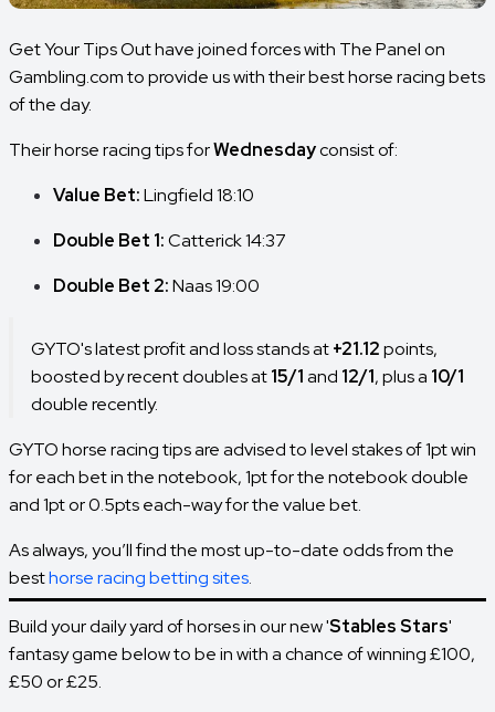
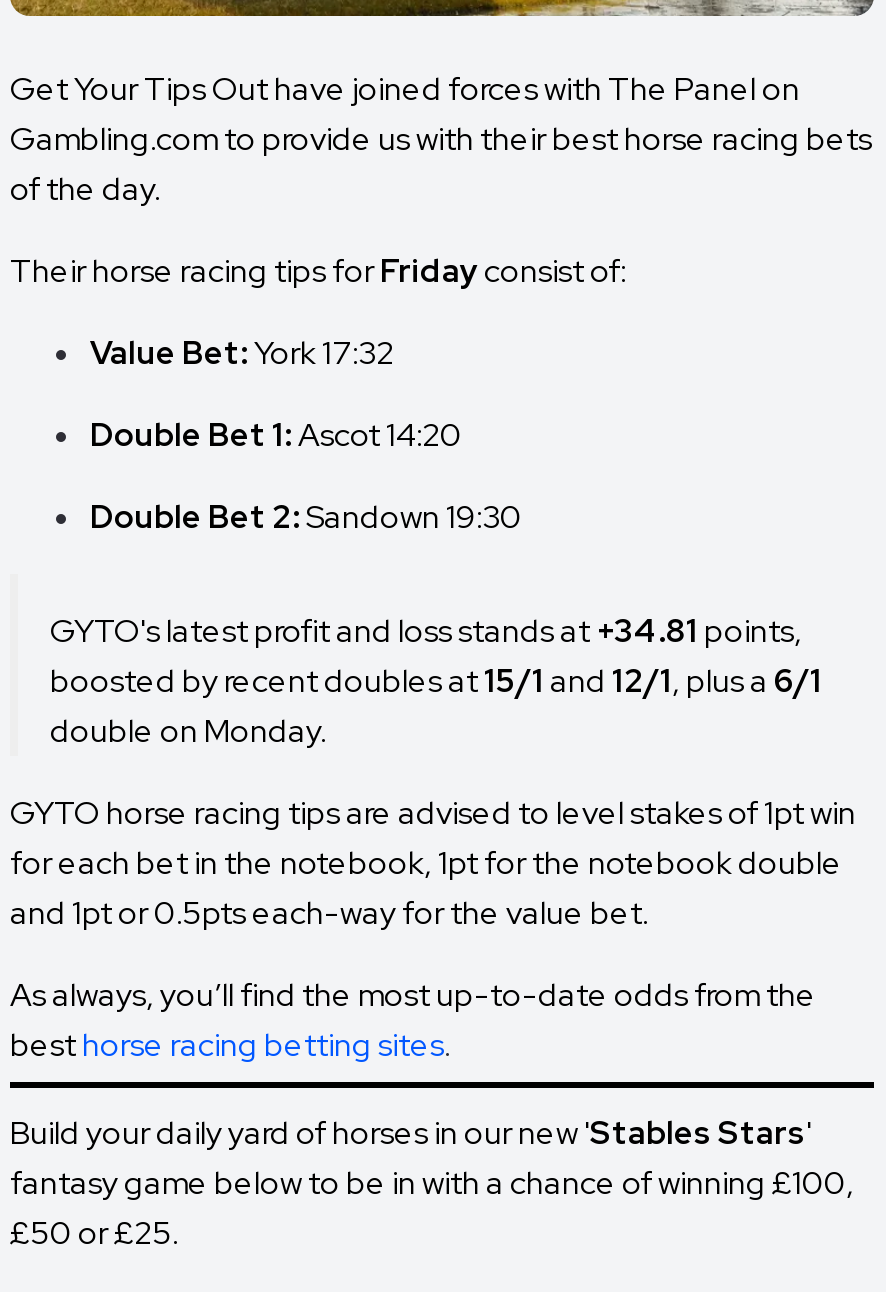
[9,138,398,161] Their horse racing tips forWednesday consist of: -> [10,249,626,291] Their horse racing tips forFriday consist of:
[53,183,254,206] Value Bet:Lingfield 18:10 -> [90,331,394,373] Value Bet:York 17:32
[53,228,286,252] Double Bet 1:Catterick 14:37 -> [90,413,462,455] Double Bet 1:Ascot 14:20
[53,274,260,297] Double Bet 2: Naas 19:00 -> [90,495,522,537] Double Bet 2: Sandown 19:30
[31,337,464,415] GYTO's latest profit and loss stands at +21.12 points, | boosted by recent doubles at15/1 and 12/1, plus a 10/1 | double recently. -> [50,609,822,751] GYTO's latest profit and loss stands at +34.81 points, | boosted by recent doubles at15/1 and 12/1, plus a 6/1 | double on Monday.

